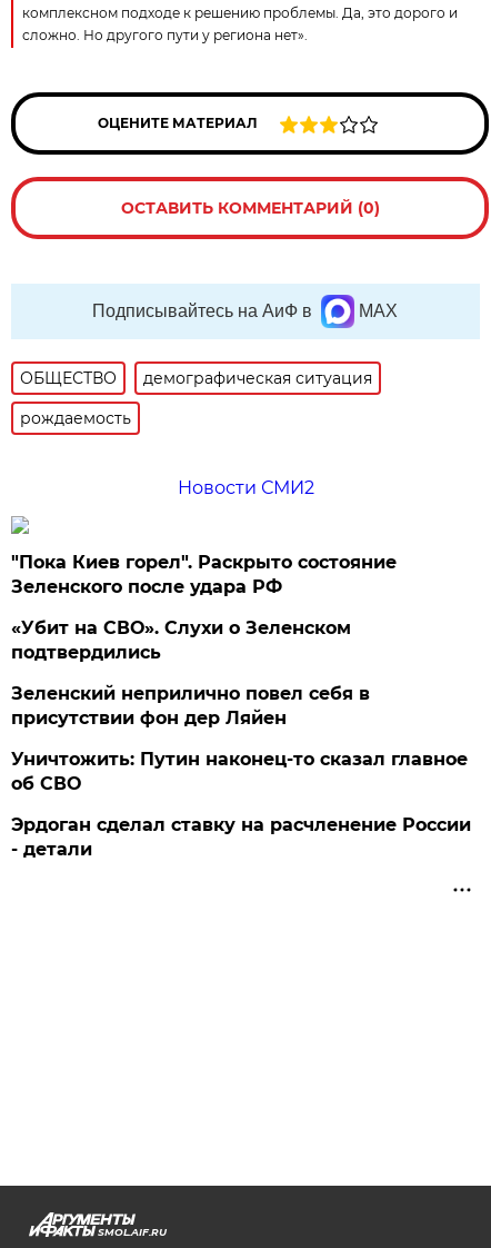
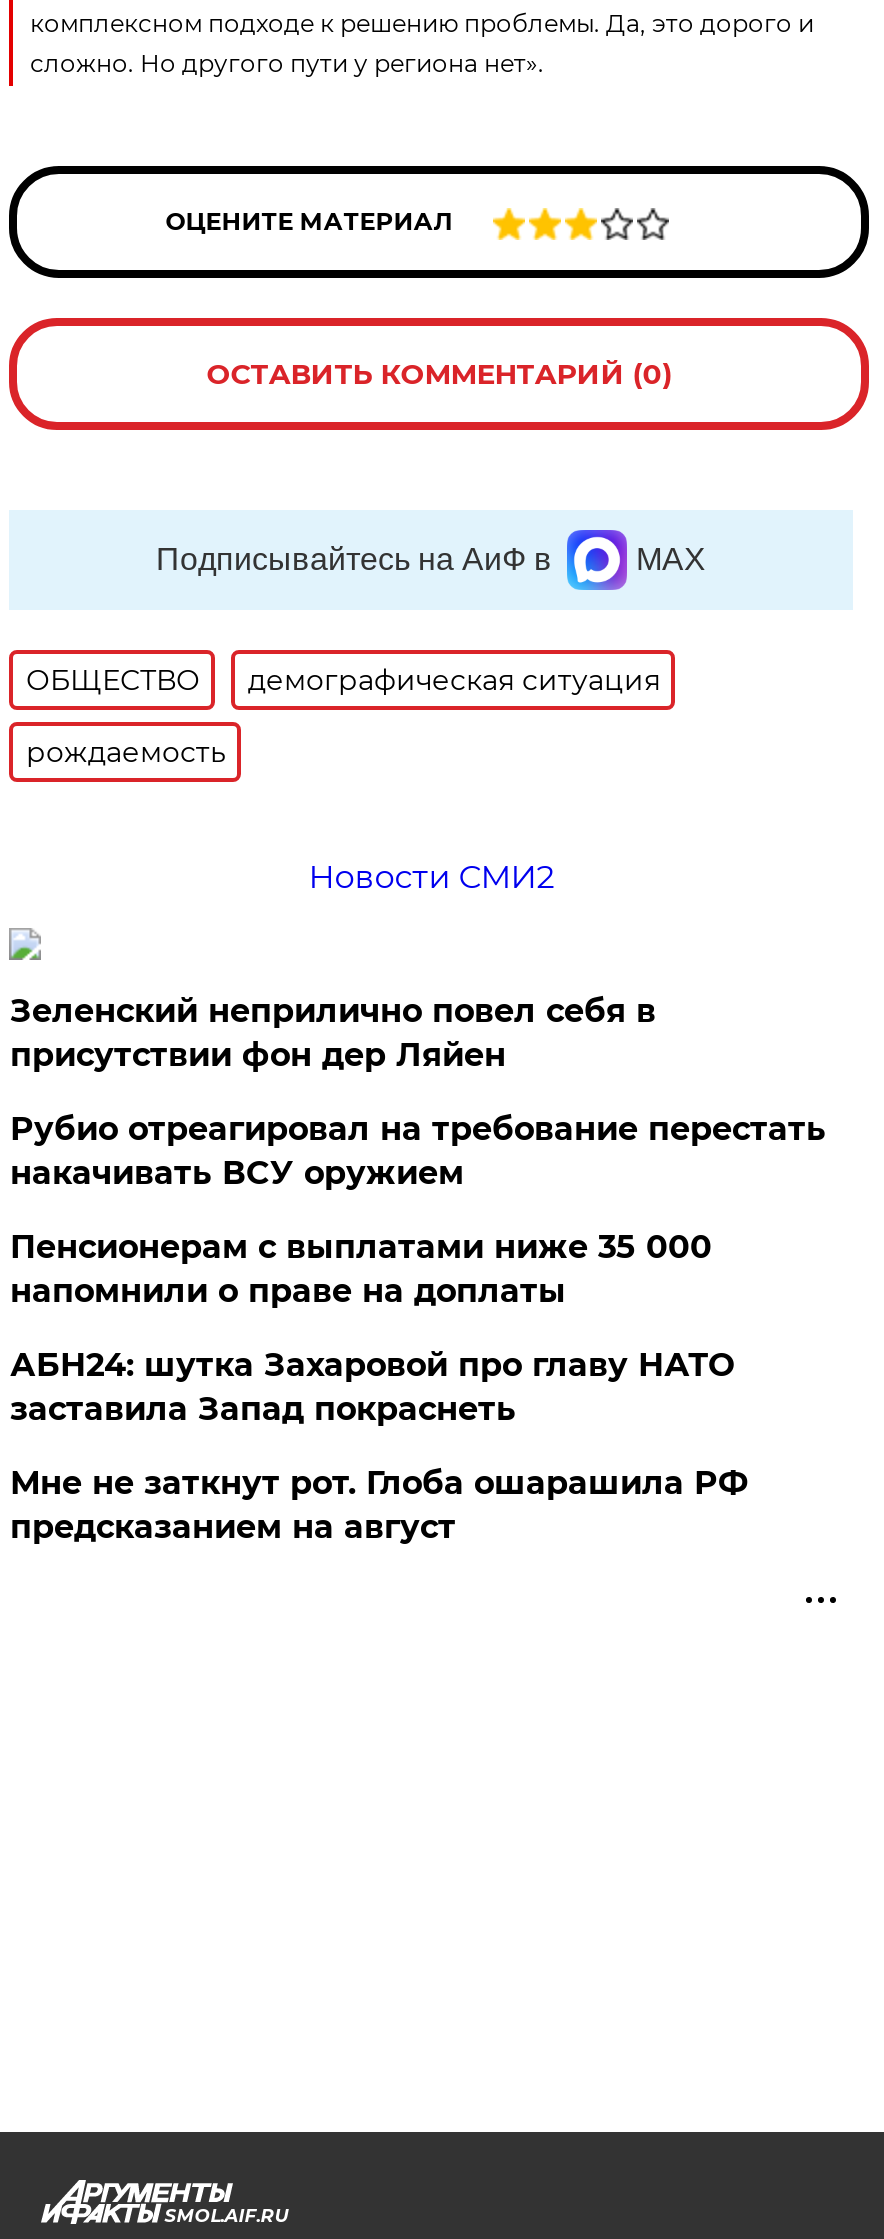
[12,552,397,663] "Пока Киев горел". Раскрыто состояние | Зеленского после удара РФ | «Убит на СВО». Слухи о Зеленском | подтвердились -> none
moved [12,683,370,729] -> [10,992,656,1074]: Зеленский неприлично повел cебя в | присутствии фон дер Ляйен
[12,749,471,860] Уничтожить: Путин наконец-то сказал главное | об СВО | Эрдоган сделал ставку на расчленение России | - детали -> [10,1110,826,1546] Рубио отреагировал на требование перестать | накачивать ВСУ оружием | Пенсионерам с выплатами ниже 35 000 | напомнили о праве на доплаты | АБН24: шутка Захаровой про главу НАТО | заставила Запад покраснеть | Мне не заткнут рот. Глоба ошарашила РФ | предсказанием на август

